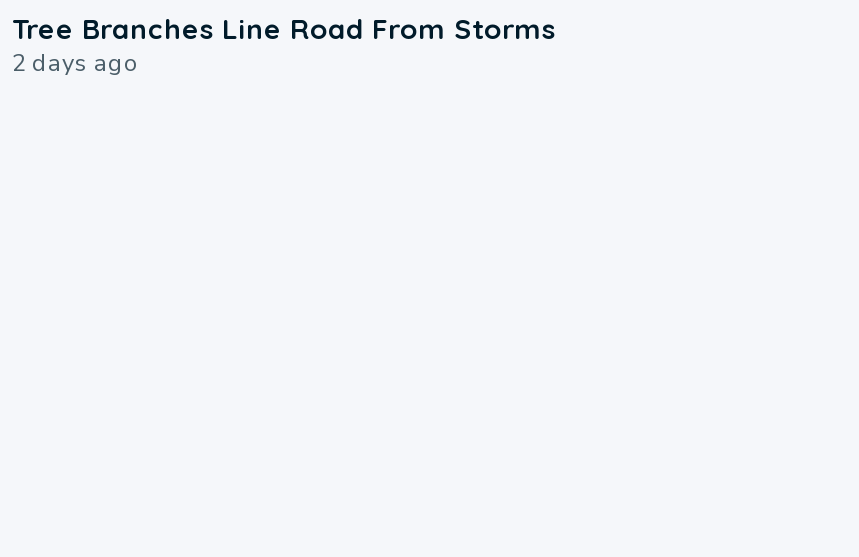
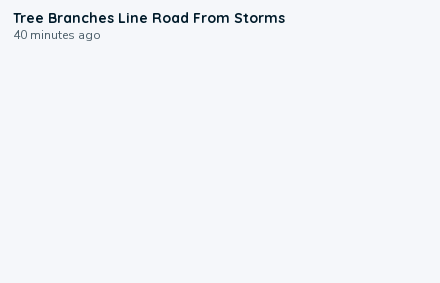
[12,47,140,79] 2 days ago -> [13,27,101,43] 40 minutes ago

